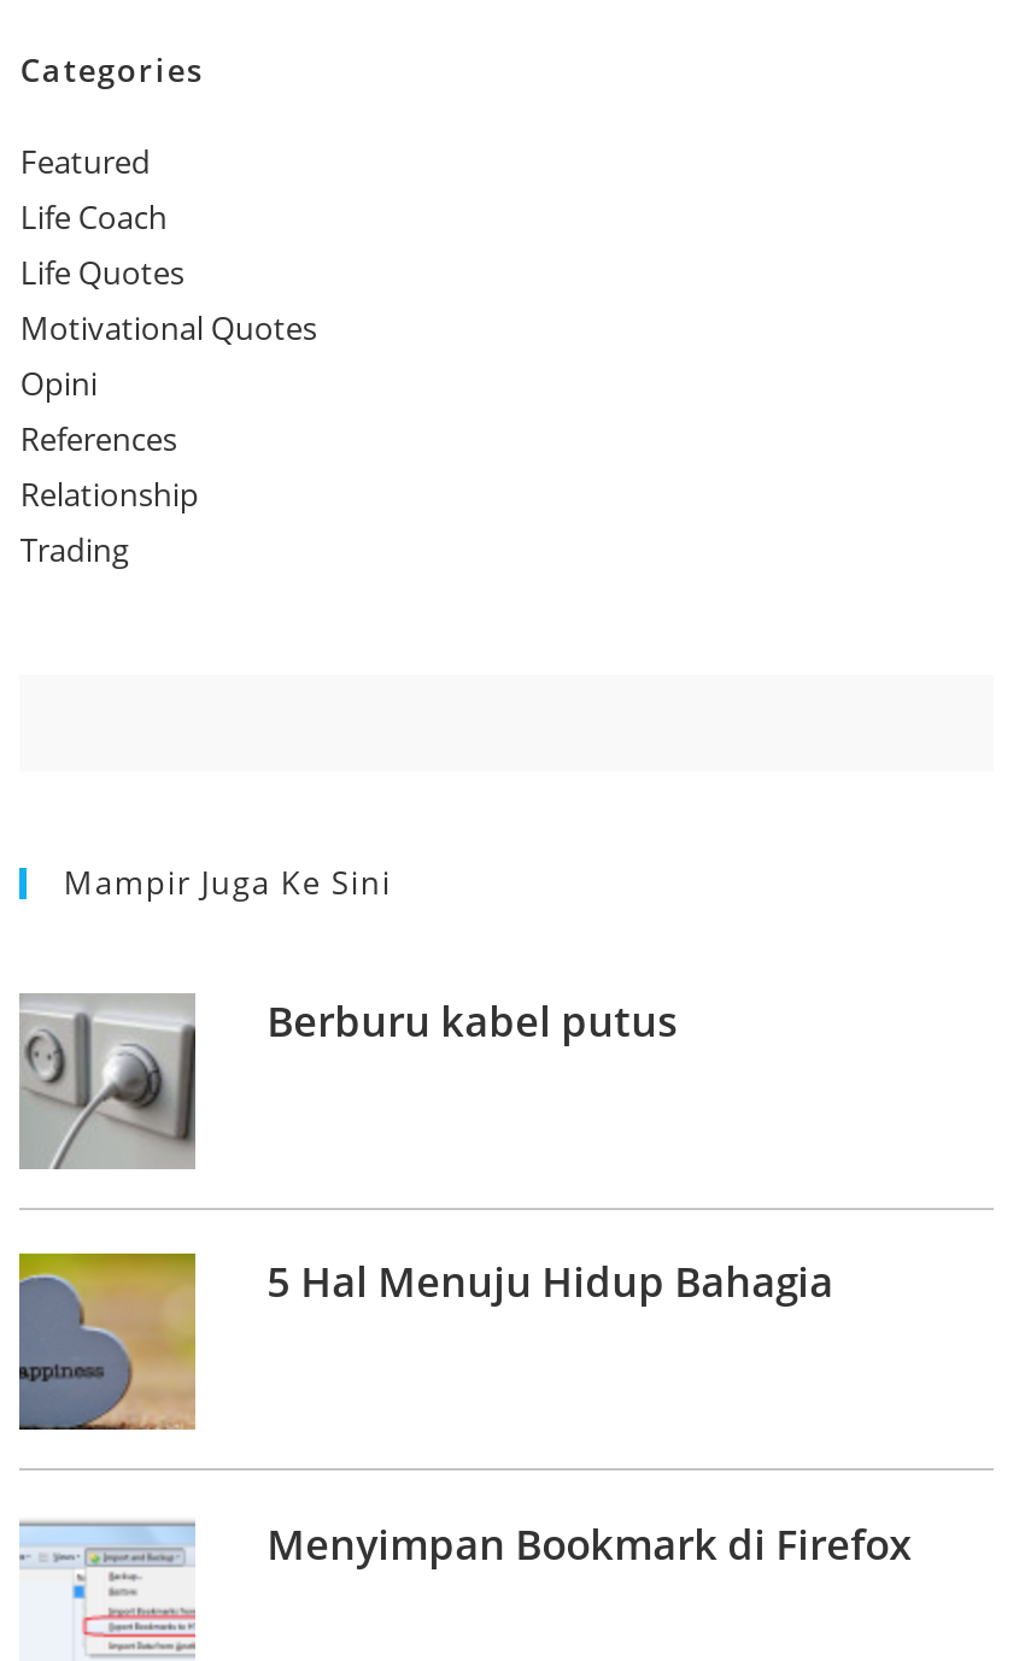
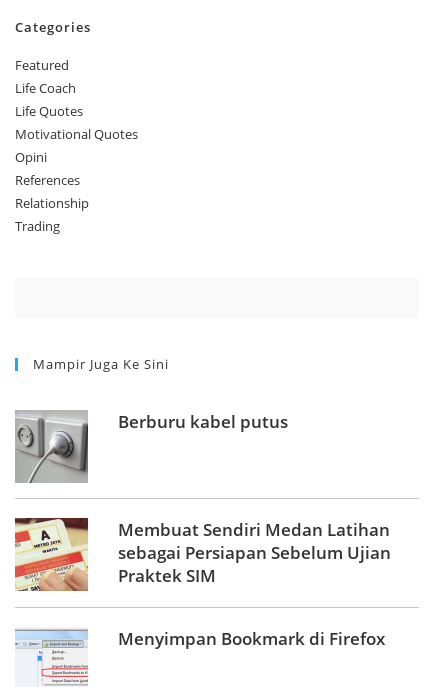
[17,1251,834,1432] [image] | 5 Hal Menuju Hidup Bahagia -> [14,517,391,592] [image] | Membuat Sendiri Medan Latihan | sebagai Persiapan Sebelum Ujian | Praktek SIM

